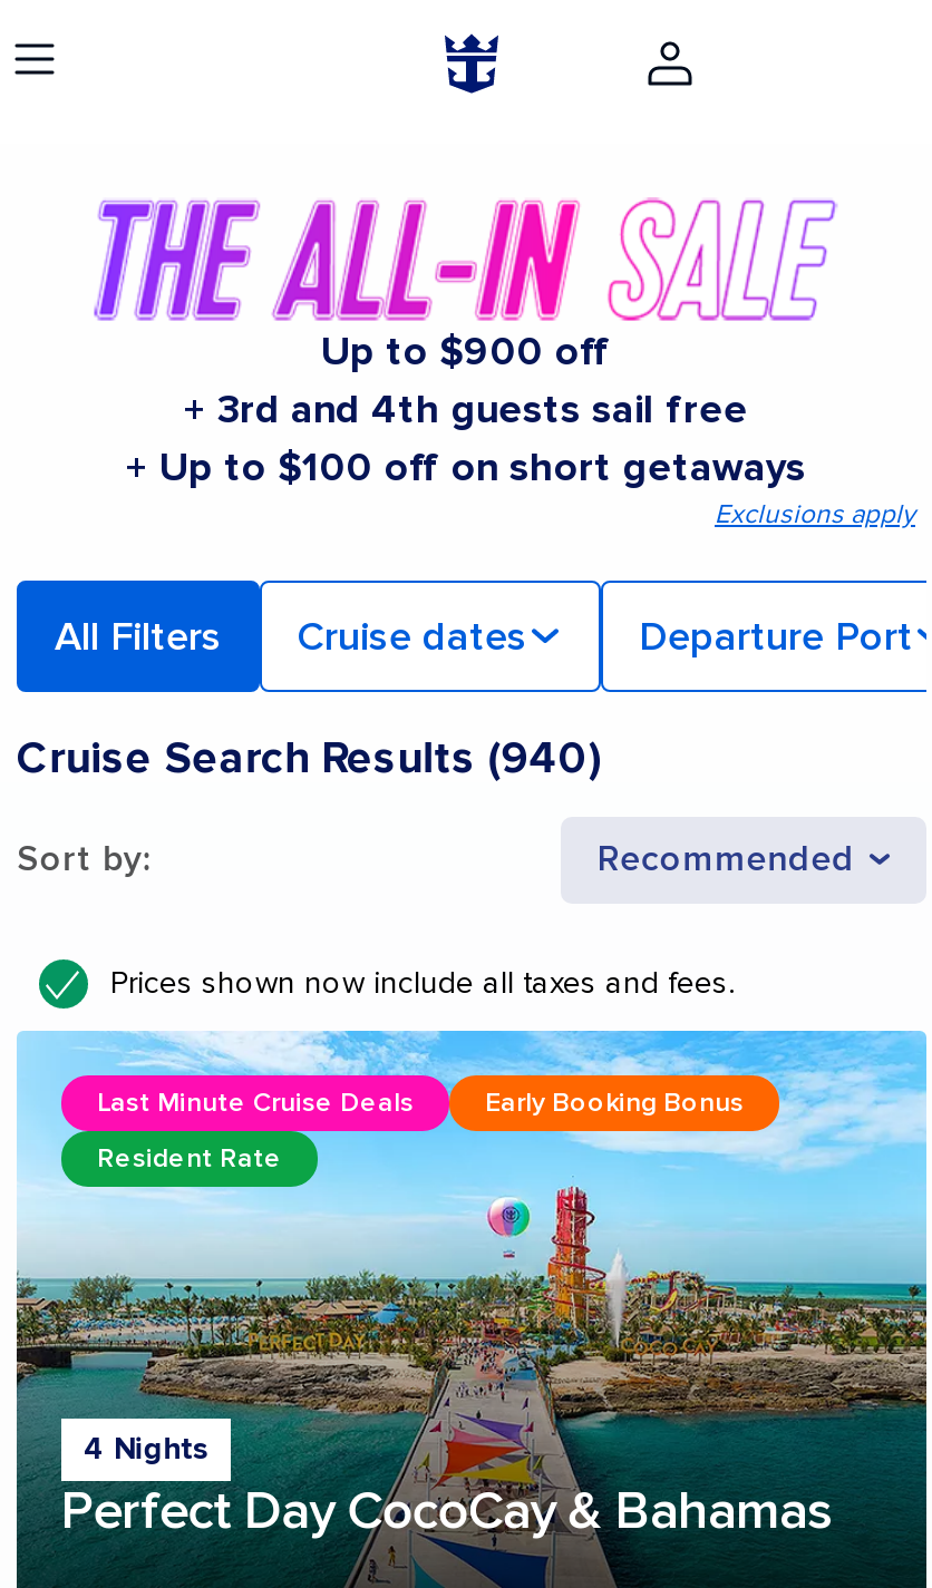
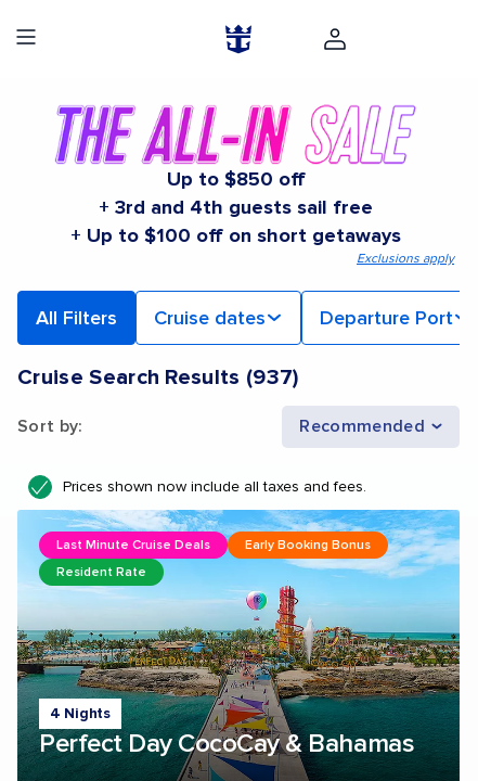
[321,326,611,375] Up to $900 off -> [166,167,305,191] Up to $850 off
[17,731,600,785] Cruise Search Results (940) -> [17,364,299,390] Cruise Search Results (937)

